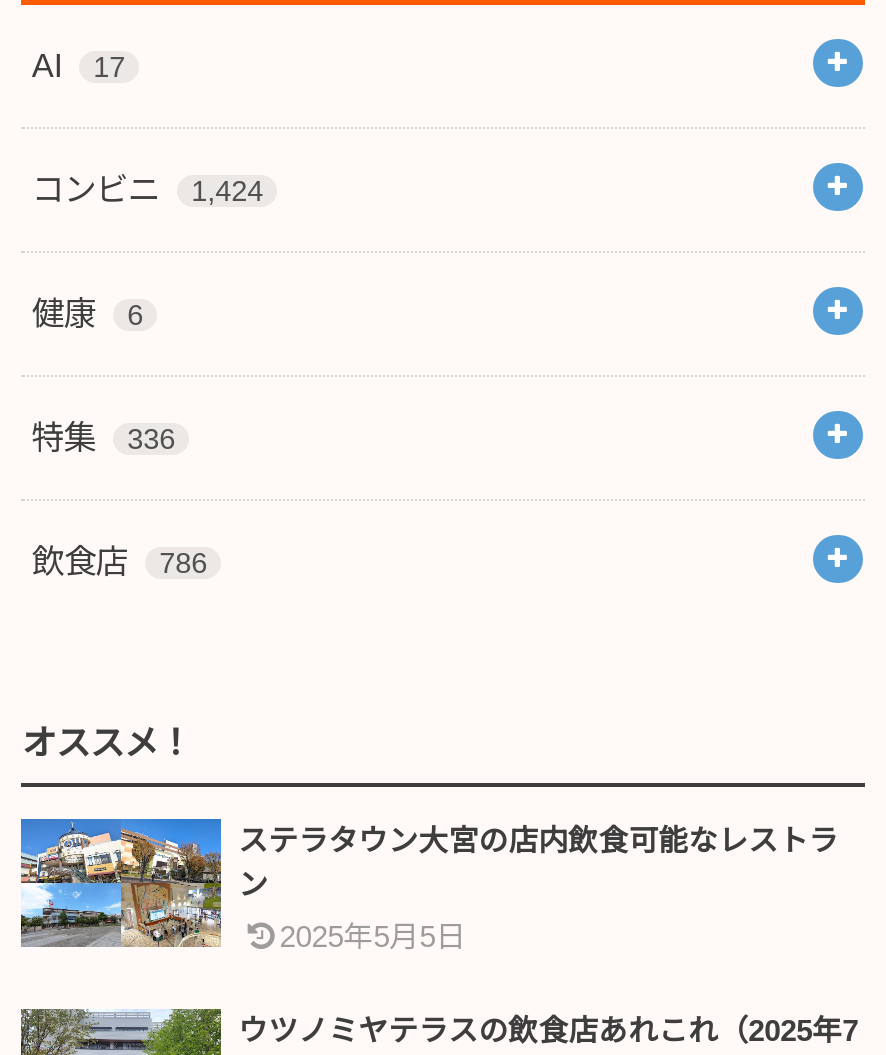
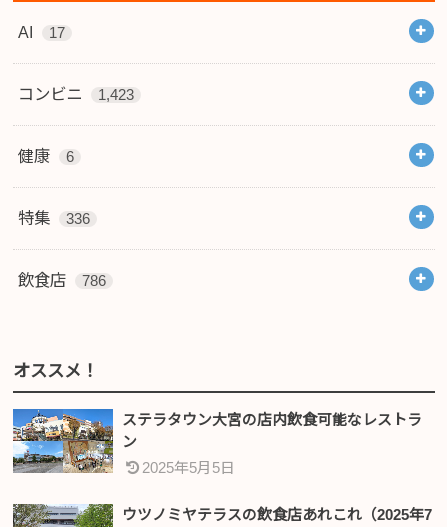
[32,172,263,208] コンビニ 1,424 -> [18,85,134,103] コンビニ 1,423

